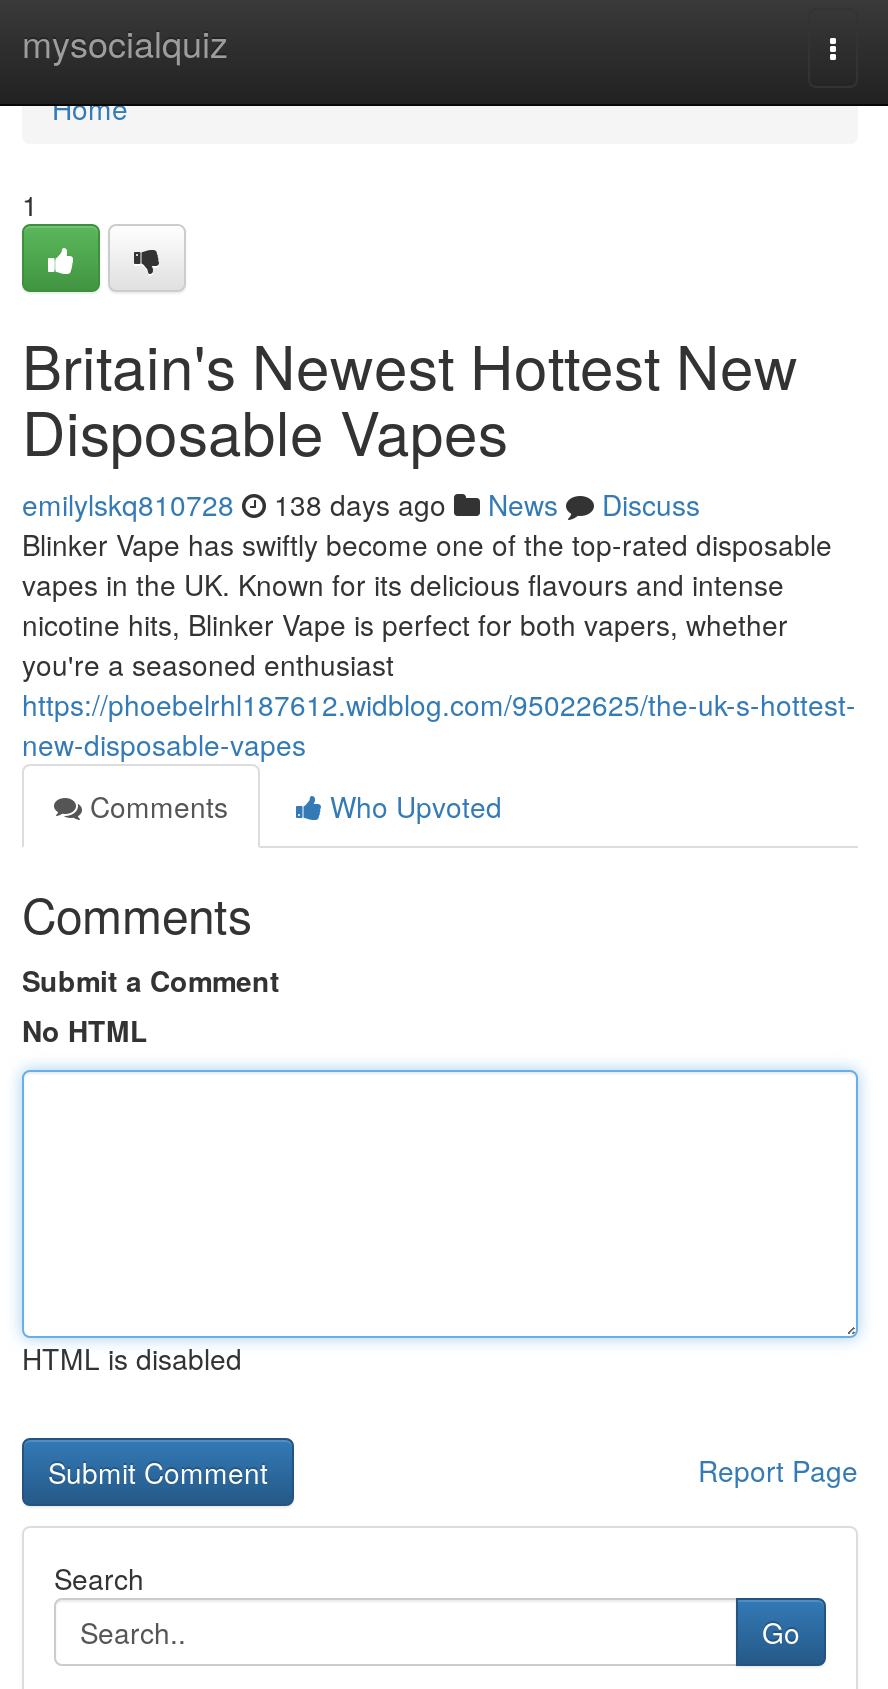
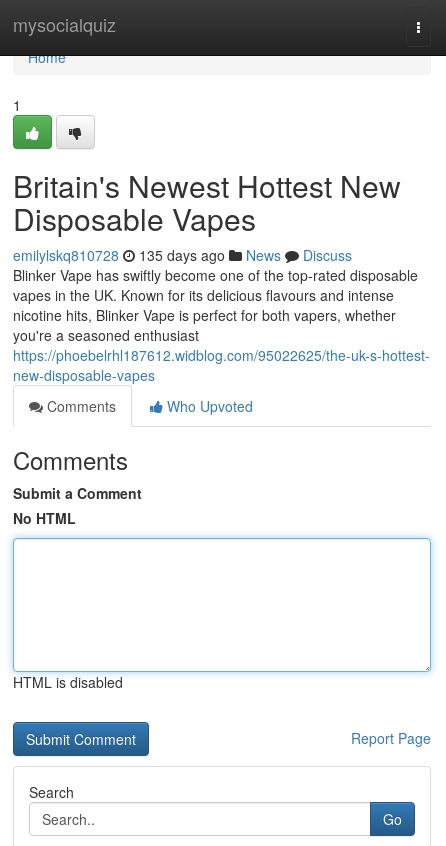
[22,484,700,524] emilylskq810728 138 days ago News Discuss -> [13,245,352,265] emilylskq810728 135 days ago News Discuss

